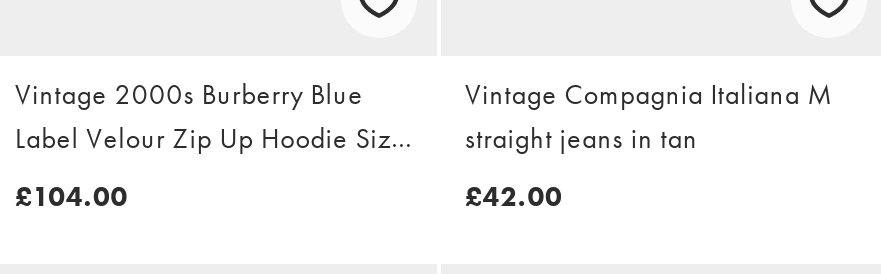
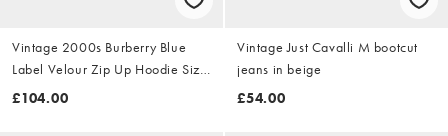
[465,75,833,155] Vintage Compagnia Italiana M | straight jeans in tan -> [237,37,418,77] Vintage Just Cavalli M bootcut | jeans in beige
[465,177,563,213] £42.00 -> [237,88,286,106] £54.00

